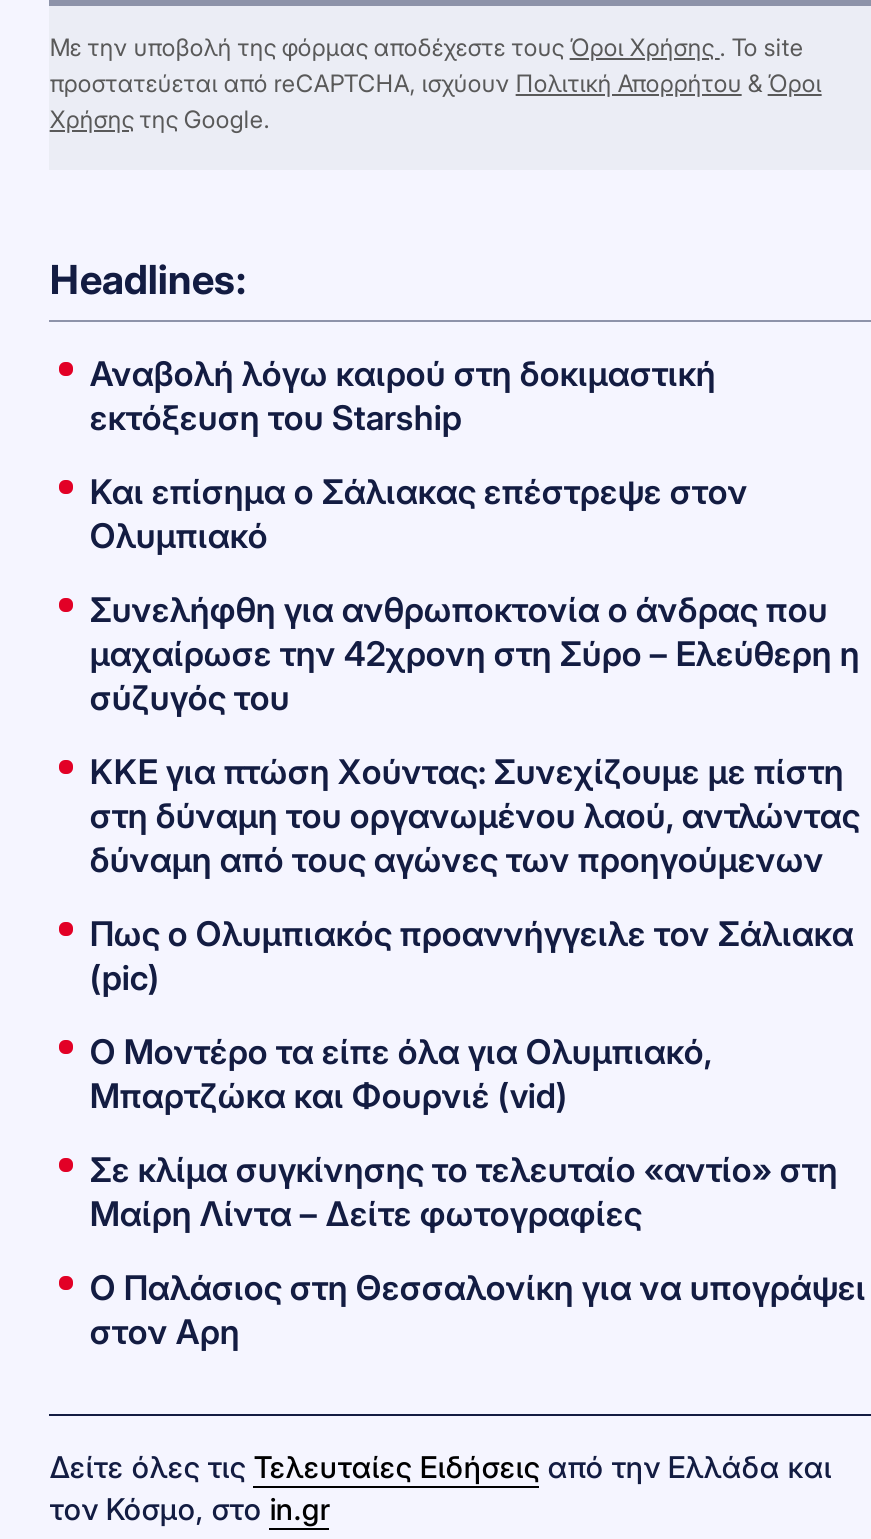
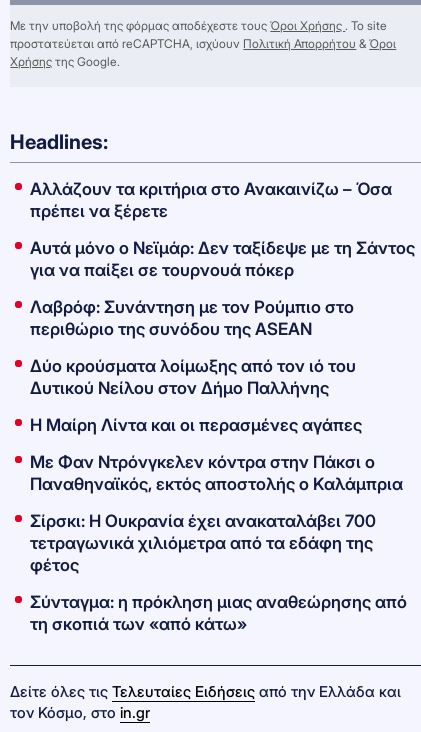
[90,355,716,439] Αναβολή λόγω καιρού στη δοκιμαστική | εκτόξευση του Starship -> [30,179,392,221] Αλλάζουν τα κριτήρια στο Ανακαινίζω – Όσα | πρέπει να ξέρετε
[90,473,748,557] Και επίσημα ο Σάλιακας επέστρεψε στον | Ολυμπιακό -> [30,238,415,280] Αυτά μόνο ο Νεϊμάρ: Δεν ταξίδεψε με τη Σάντος | για να παίξει σε τουρνουά πόκερ
[90,591,860,719] Συνελήφθη για ανθρωποκτονία ο άνδρας που | μαχαίρωσε την 42χρονη στη Σύρο – Ελεύθερη η | σύζυγός του -> [30,297,354,339] Λαβρόφ: Συνάντηση με τον Ρούμπιο στο | περιθώριο της συνόδου της ASEAN
[90,753,860,881] ΚΚΕ για πτώση Χούντας: Συνεχίζουμε με πίστη | στη δύναμη του οργανωμένου λαού, αντλώντας | δύναμη από τους αγώνες των προηγούμενων -> [30,356,356,398] Δύο κρούσματα λοίμωξης από τον ιό του | Δυτικού Νείλου στον Δήμο Παλλήνης
[90,915,854,999] Πως ο Ολυμπιακός προαννήγγειλε τον Σάλιακα | (pic) -> [30,415,362,435] Η Μαίρη Λίντα και οι περασμένες αγάπες
[90,1033,712,1117] Ο Μοντέρο τα είπε όλα για Ολυμπιακό, | Μπαρτζώκα και Φουρνιέ (vid) -> [30,452,403,494] Με Φαν Ντρόνγκελεν κόντρα στην Πάκσι ο | Παναθηναϊκός, εκτός αποστολής ο Καλάμπρια
[90,1151,838,1235] Σε κλίμα συγκίνησης το τελευταίο «αντίο» στη | Μαίρη Λίντα – Δείτε φωτογραφίες -> [30,511,376,575] Σίρσκι: Η Ουκρανία έχει ανακαταλάβει 700 | τετραγωνικά χιλιόμετρα από τα εδάφη της | φέτος
[90,1269,866,1353] Ο Παλάσιος στη Θεσσαλονίκη για να υπογράψει | στον Αρη -> [30,592,407,634] Σύνταγμα: η πρόκληση μιας αναθεώρησης από | τη σκοπιά των «από κάτω»

